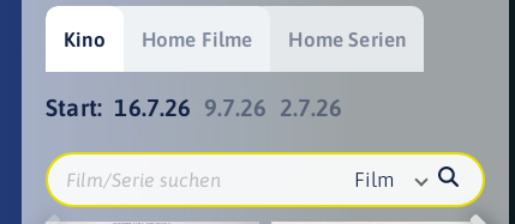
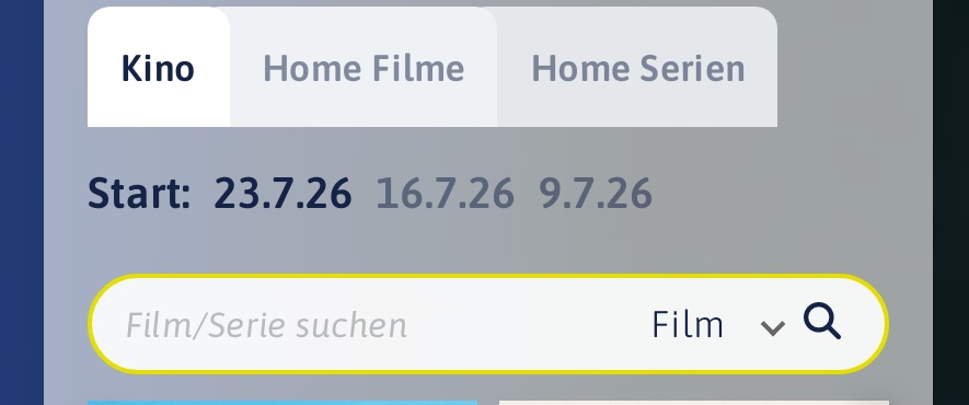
[46,93,343,121] Start: 16.7.26 9.7.26 2.7.26 -> [88,166,654,217] Start: 23.7.26 16.7.26 9.7.26

